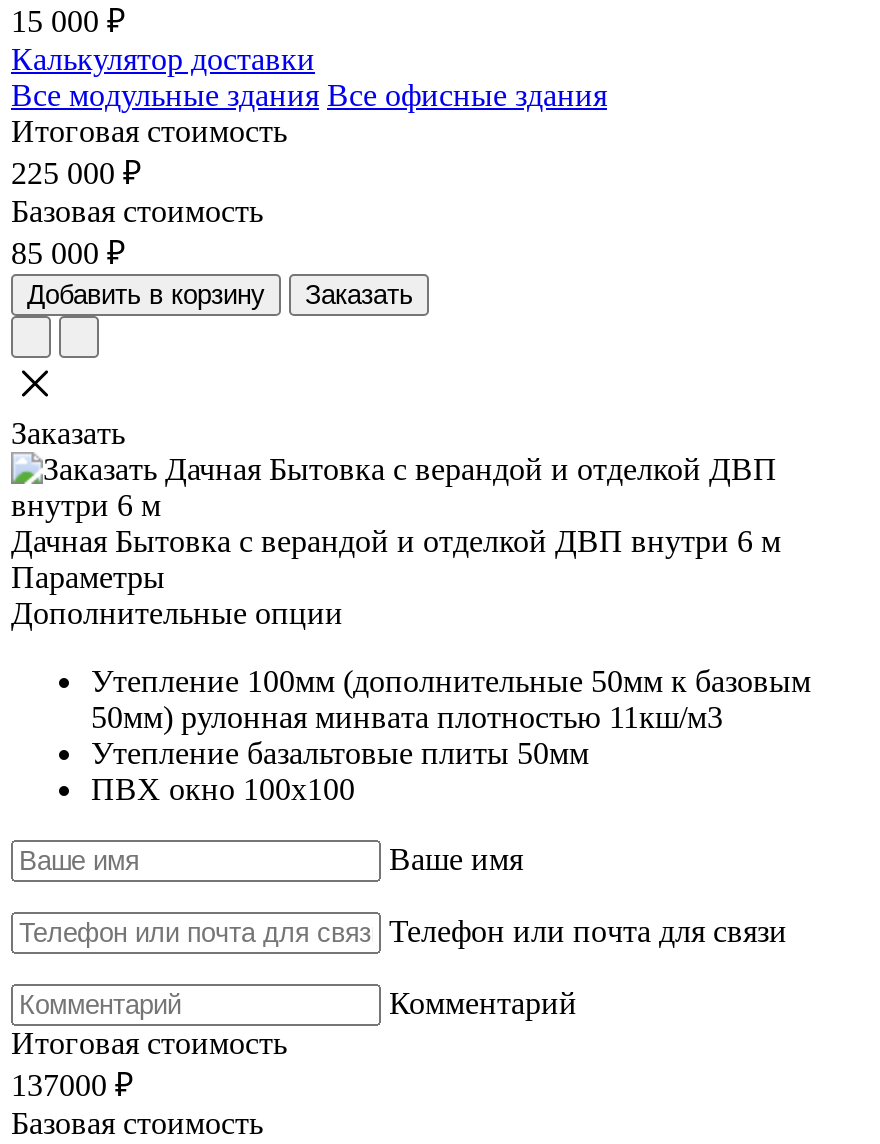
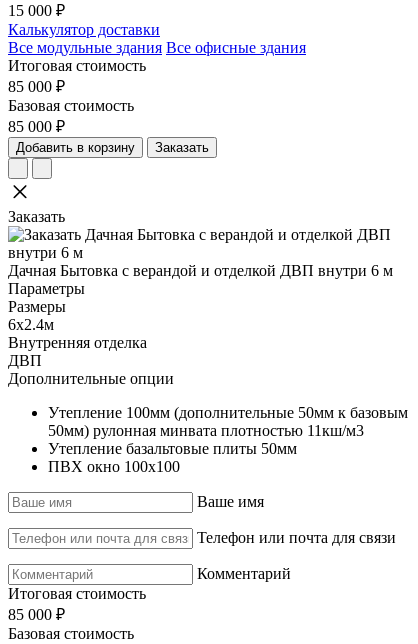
[11,156,141,190] 225 000 ₽ -> [8,78,65,95] 85 000 ₽
none -> [8,298,147,369] Размеры | 6х2.4м | Внутренняя отделка | ДВП
[11,1068,133,1102] 137000 ₽ -> [8,606,65,623] 85 000 ₽

